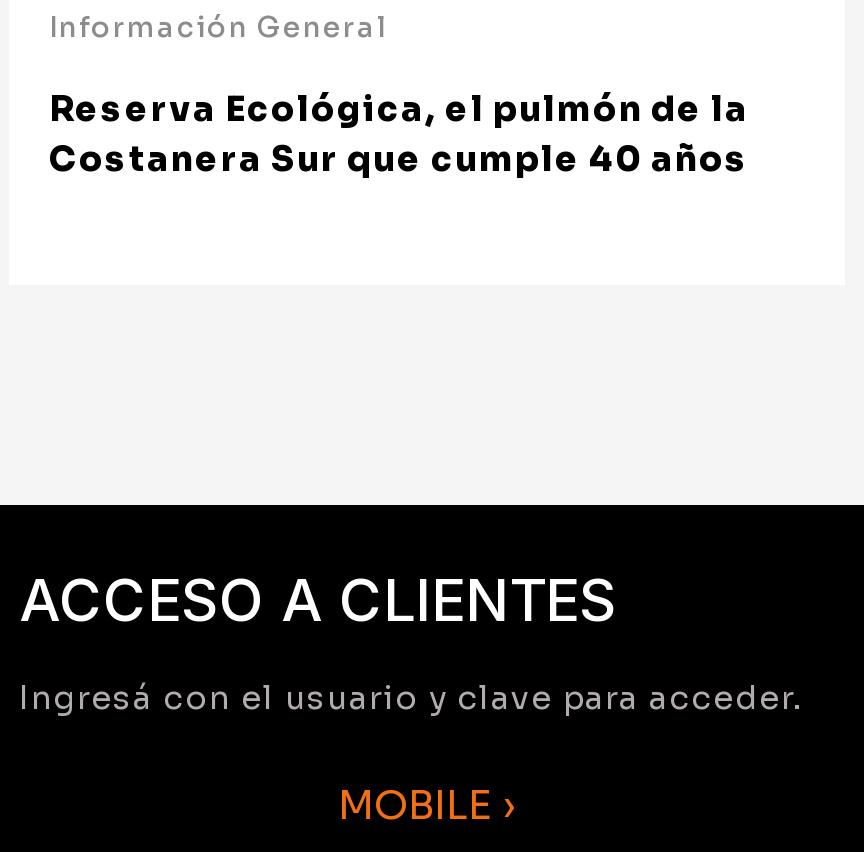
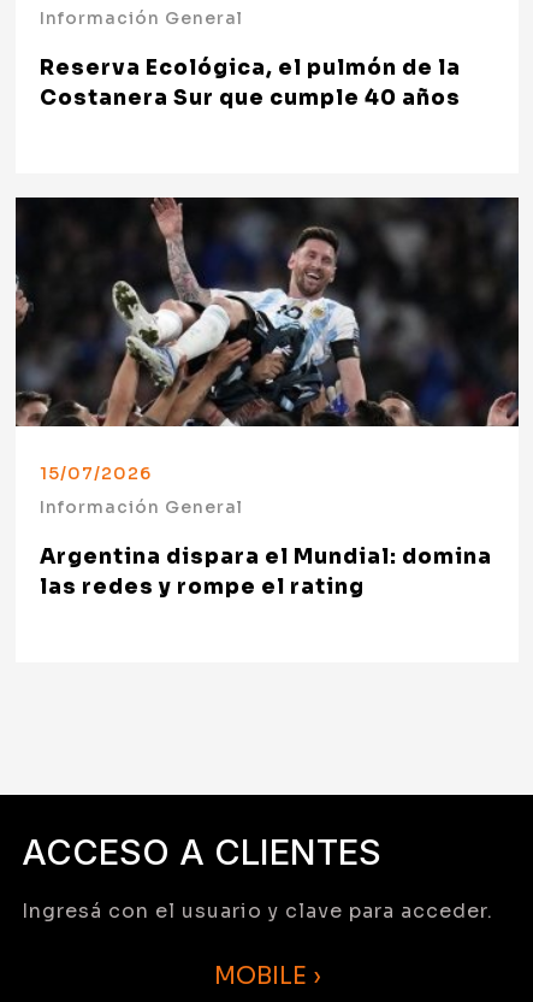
none -> [14,196,520,600] [image] | 15/07/2026 | Información General | Argentina dispara el Mundial: domina | las redes y rompe el rating

